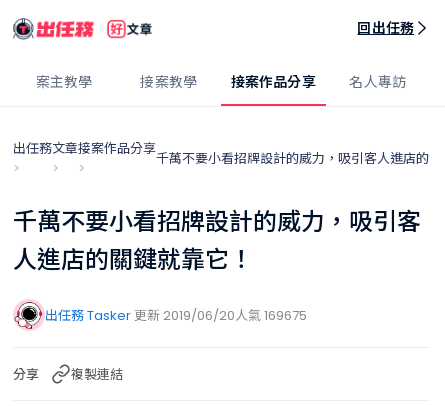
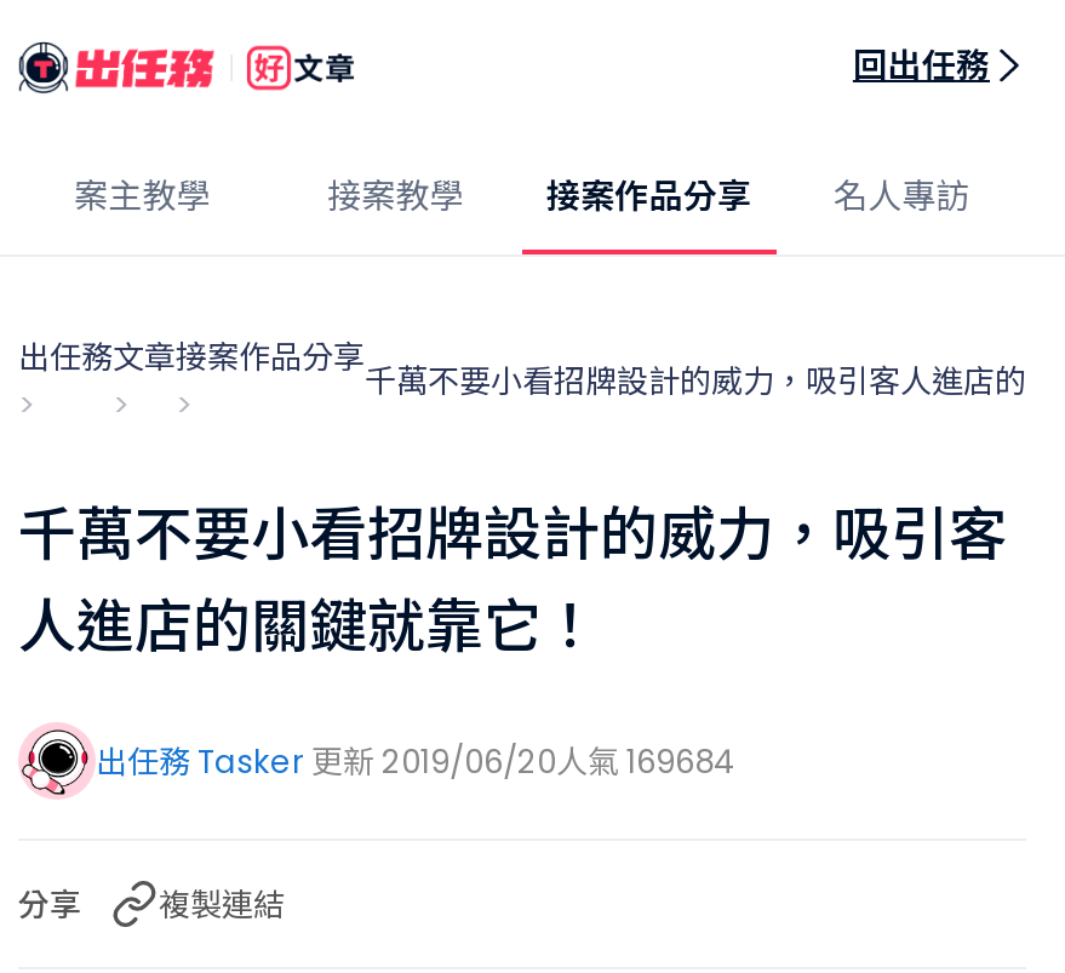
[45,305,307,324] 出任務 Tasker 更新 2019/06/20人氣 169675 -> [96,738,735,784] 出任務 Tasker 更新 2019/06/20人氣 169684

